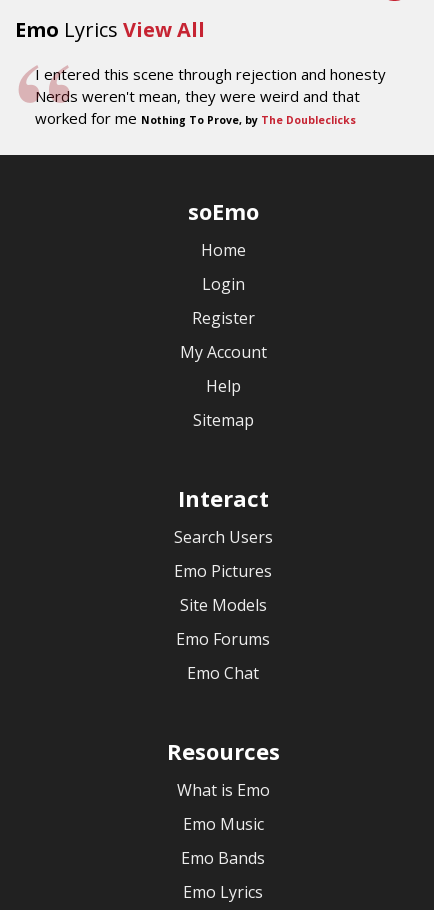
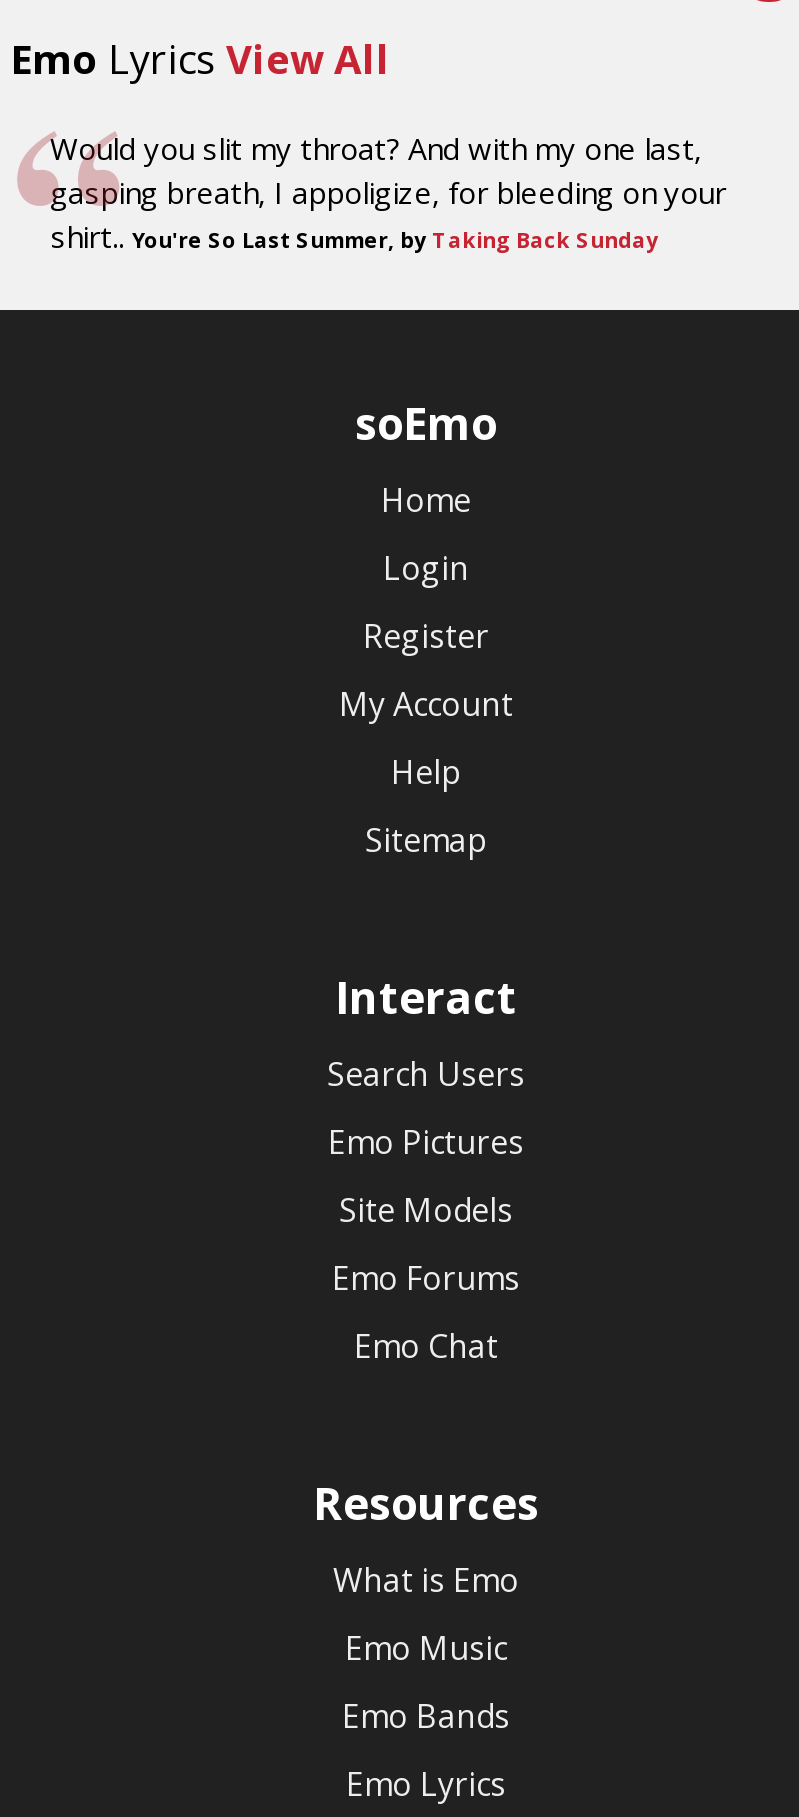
[35,64,386,128] I entered this scene through rejection and honesty | Nerds weren't mean, they were weird and that | worked for me Nothing To Prove, by The Doubleclicks -> [50,128,726,256] Would you slit my throat? And with my one last, | gasping breath, I appoligize, for bleeding on your | shirt.. You're So Last Summer, by Taking Back Sunday

